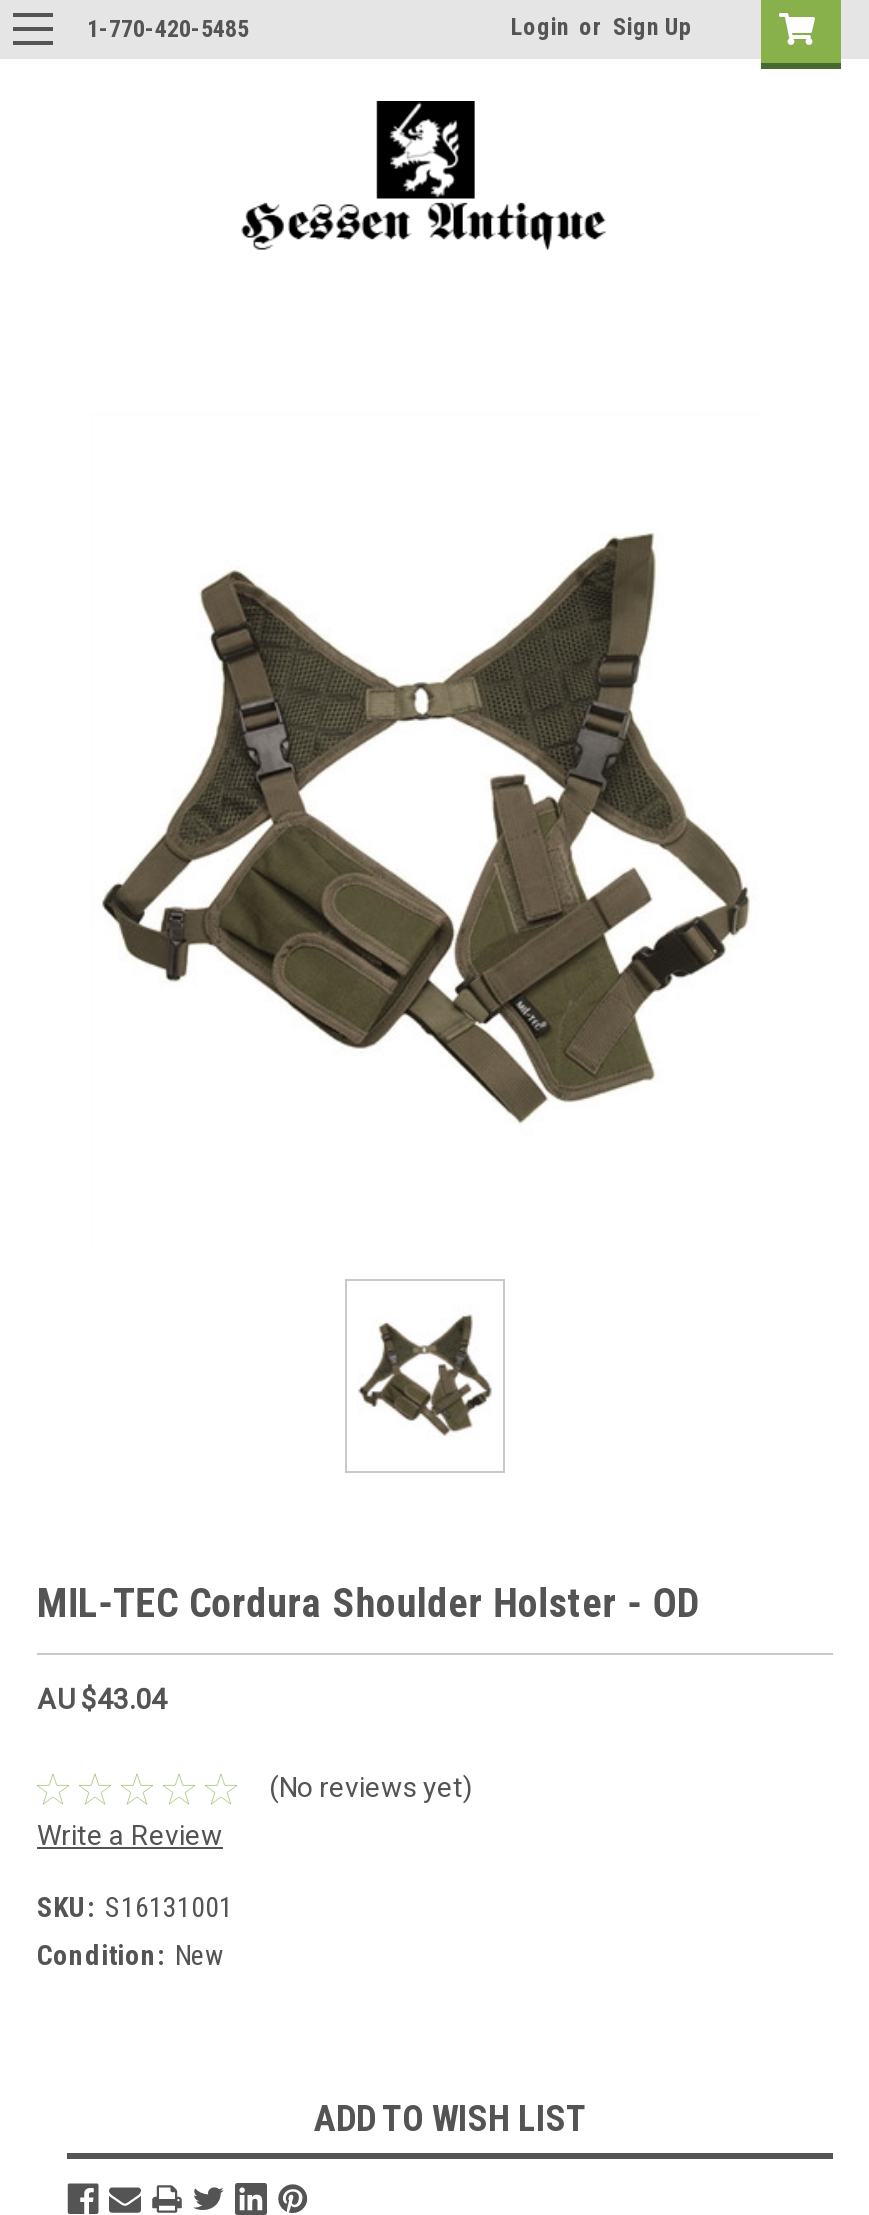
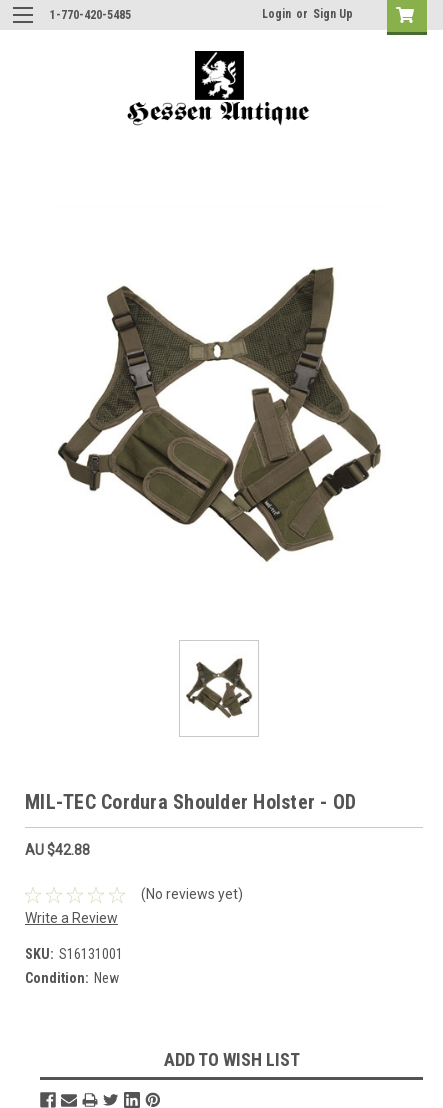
[37,1683,167,1715] AU $43.04 -> [25,842,90,858] AU $42.88

